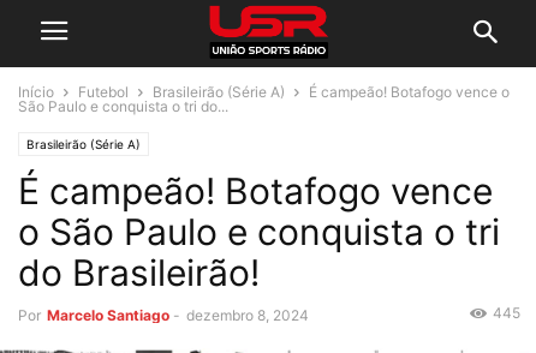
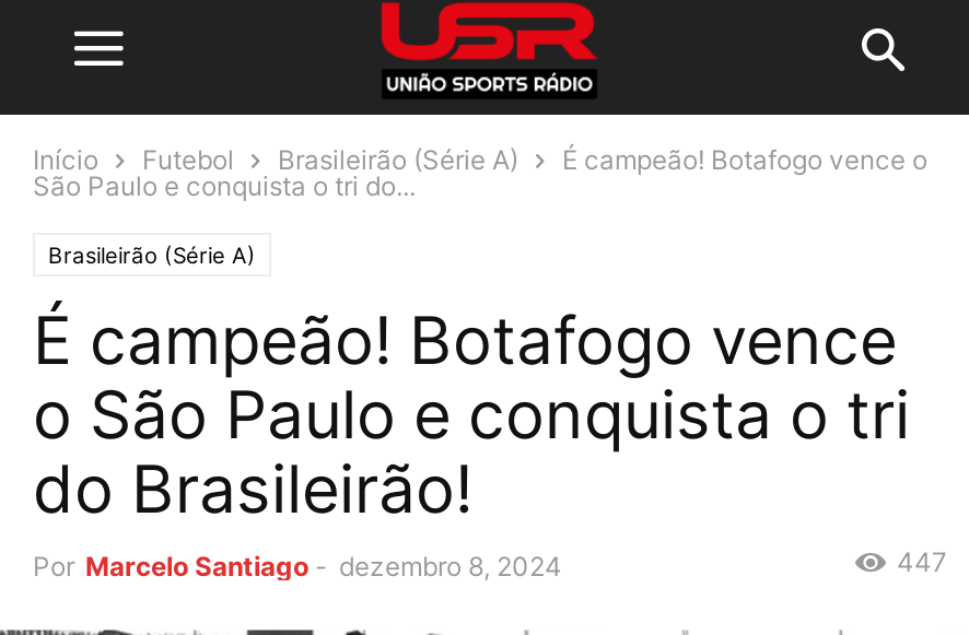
[493,304,520,322] 445 -> [897,545,947,578] 447

